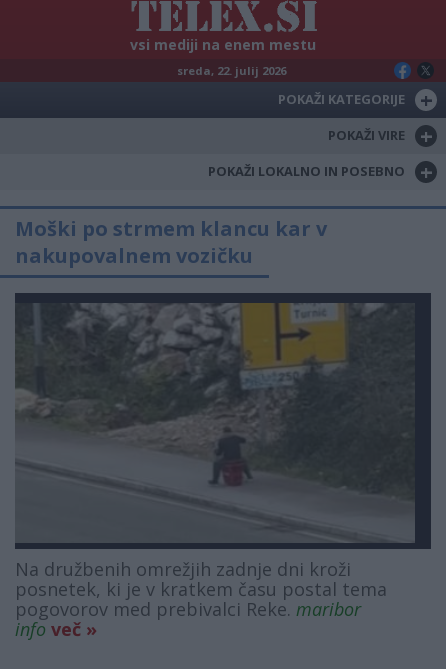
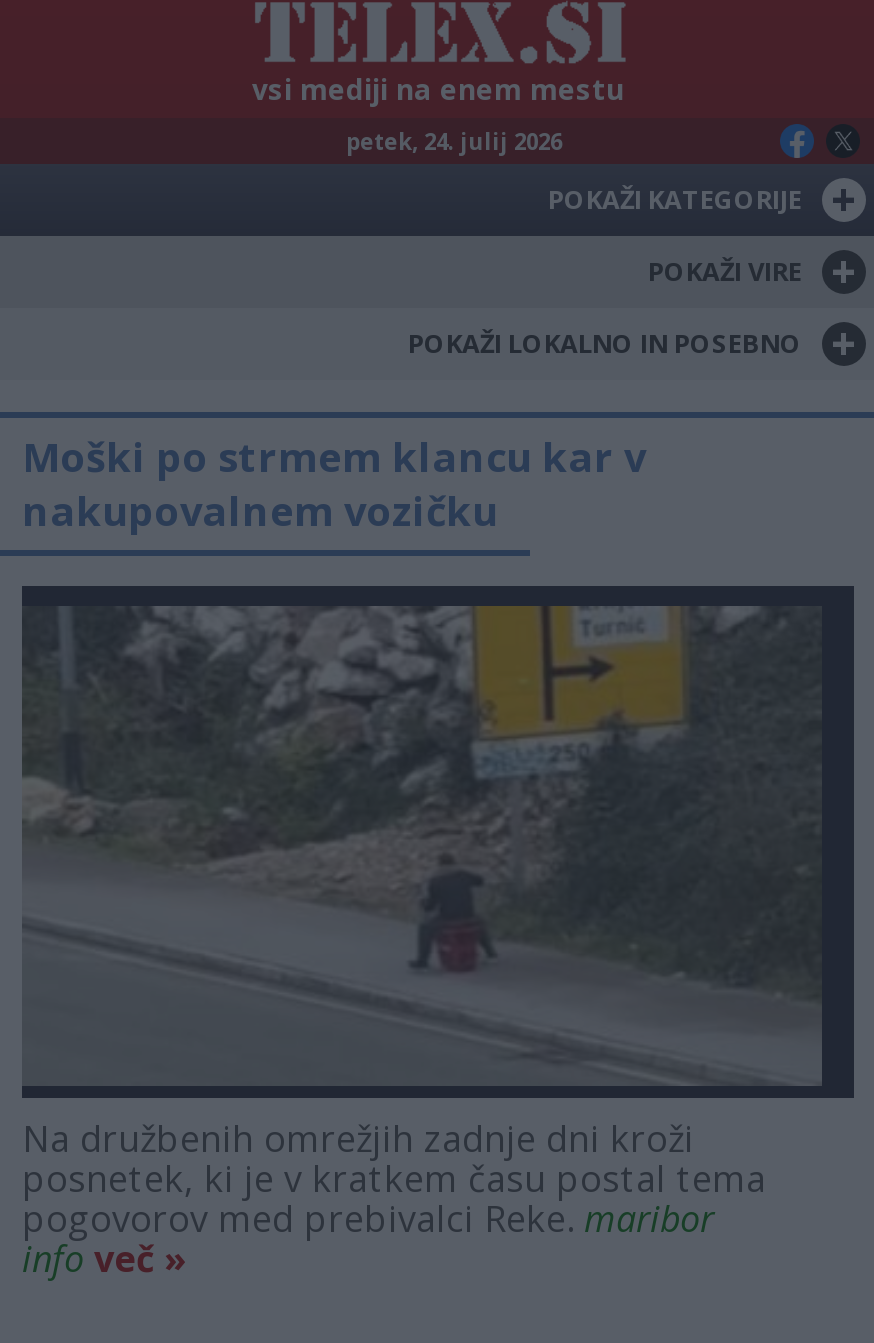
[176,63,285,78] sreda, 22. julij 2026 -> [346,126,562,156] petek, 24. julij 2026

